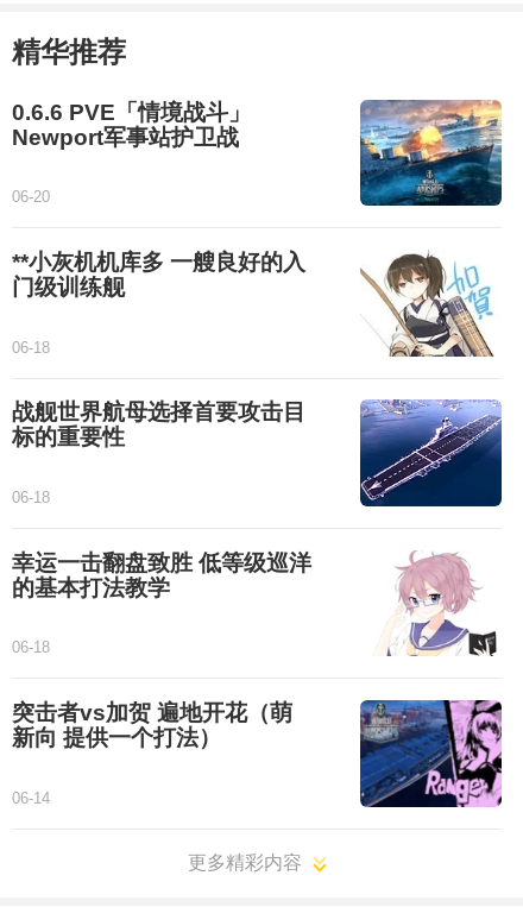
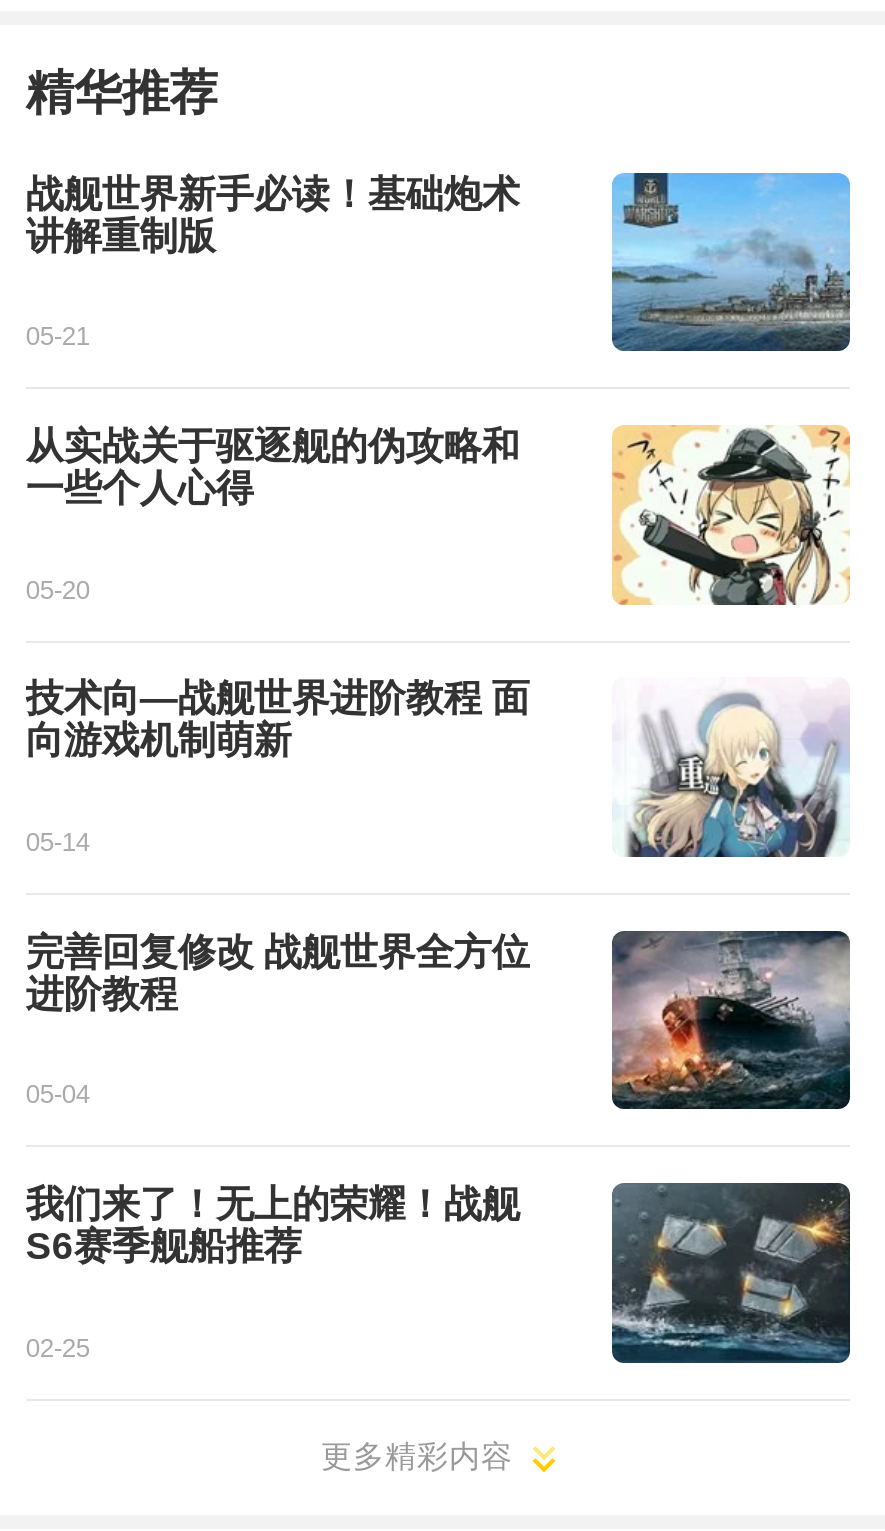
[12,99,251,149] 0.6.6 PVE「情境战斗」 | Newport军事站护卫战 -> [26,172,520,256] 战舰世界新手必读！基础炮术 | 讲解重制版
[359,99,503,206] [image] -> [610,171,852,351] [image]
[12,188,50,206] 06-20 -> [26,322,90,352] 05-21
[12,250,305,300] **小灰机机库多 一艘良好的入 | 门级训练舰 -> [26,425,520,509] 从实战关于驱逐舰的伪攻略和 | 一些个人心得
[360,250,502,358] [image] -> [610,423,852,607] [image]
[12,338,50,356] 06-18 -> [26,574,90,604] 05-20
[12,400,305,450] 战舰世界航母选择首要攻击目 | 标的重要性 -> [26,678,530,762] 技术向—战舰世界进阶教程 面 | 向游戏机制萌新
[359,398,503,508] [image] -> [612,677,850,859] [image]
[12,489,50,507] 06-18 -> [26,827,90,857] 05-14
[12,550,311,600] 幸运一击翻盘致胜 低等级巡洋 | 的基本打法教学 -> [26,931,530,1015] 完善回复修改 战舰世界全方位 | 进阶教程
[360,550,502,657] [image] -> [610,929,852,1111] [image]
[12,639,50,657] 06-18 -> [26,1080,90,1110] 05-04
[12,701,292,750] 突击者vs加贺 遍地开花（萌 | 新向 提供一个打法） -> [26,1184,520,1268] 我们来了！无上的荣耀！战舰 | S6赛季舰船推荐
[360,699,503,808] [image] -> [610,1181,852,1365] [image]
[12,789,50,807] 06-14 -> [26,1333,90,1363] 02-25

